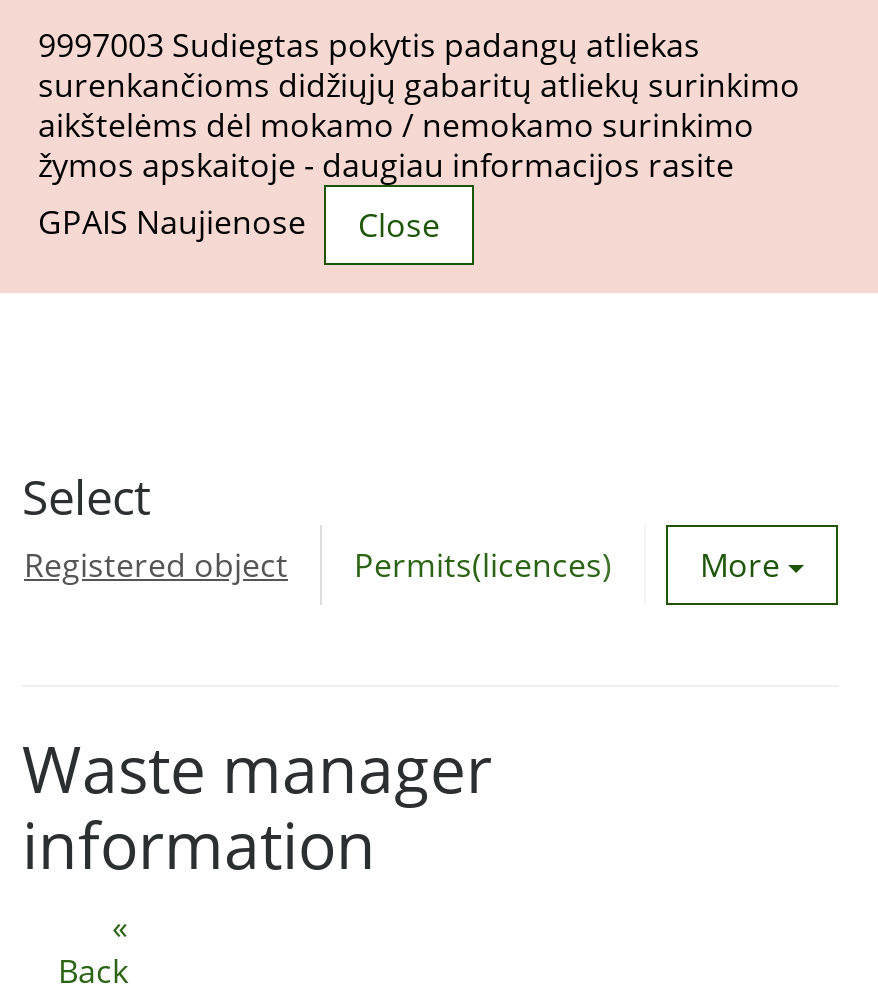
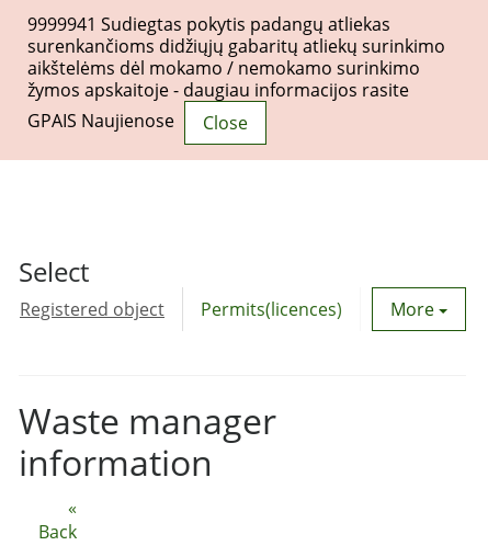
[38,23,700,67] 9997003 Sudiegtas pokytis padangų atliekas -> [27,12,390,36] 9999941 Sudiegtas pokytis padangų atliekas

